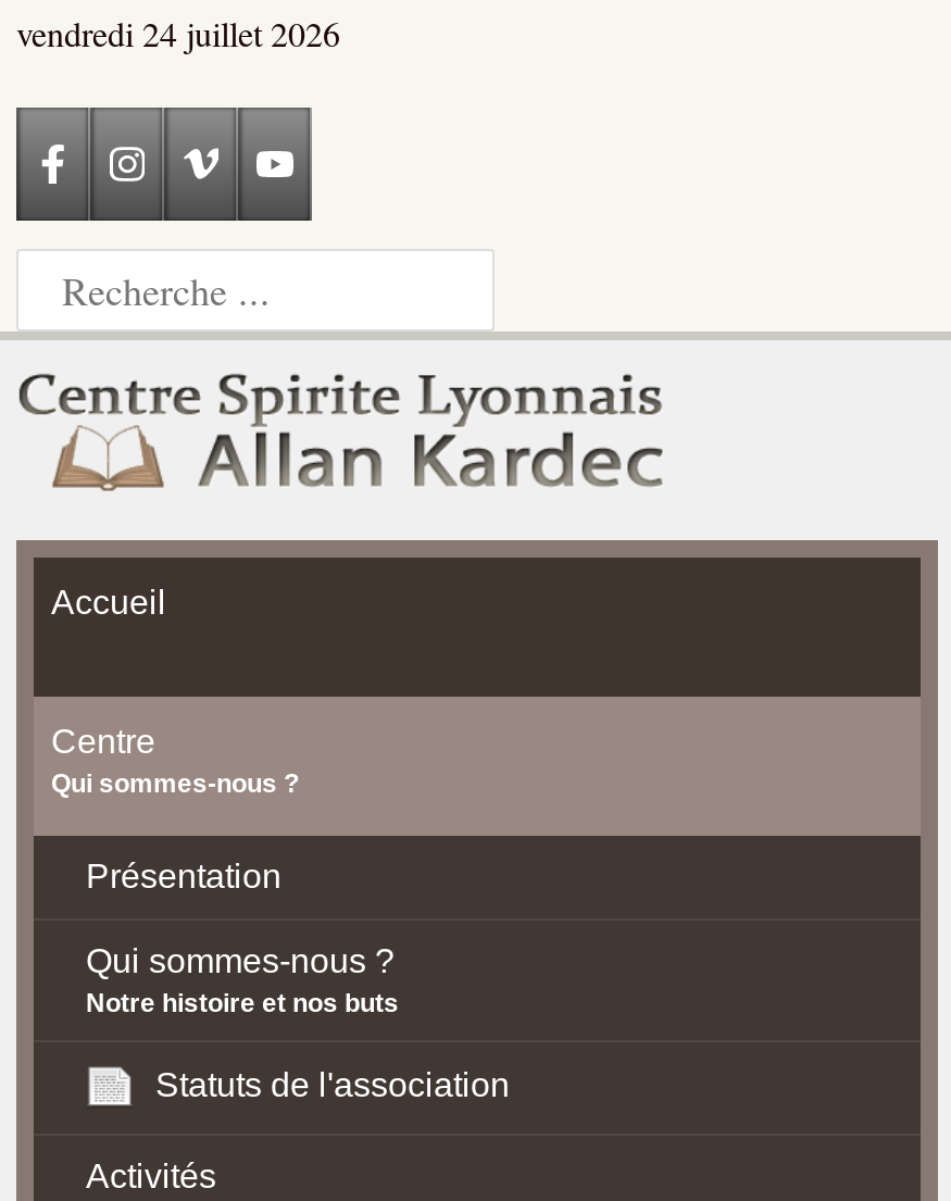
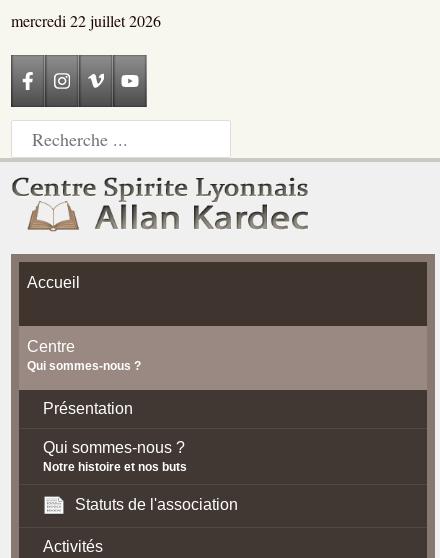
[16,10,340,55] vendredi 24 juillet 2026 -> [11,10,161,31] mercredi 22 juillet 2026

